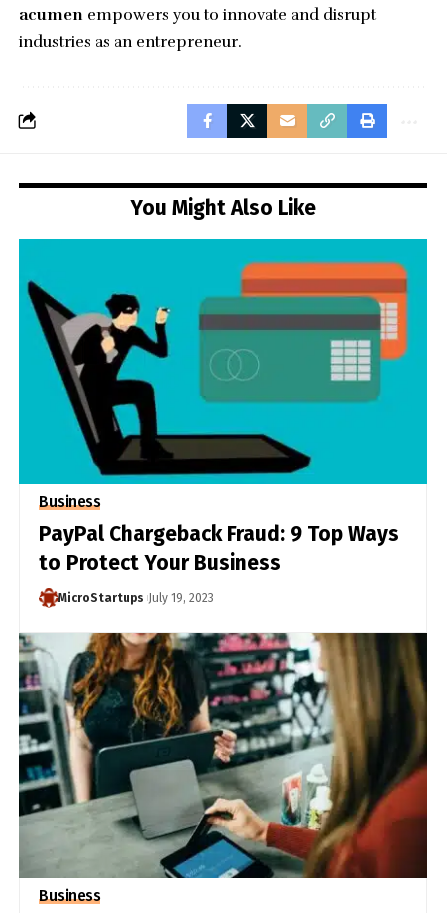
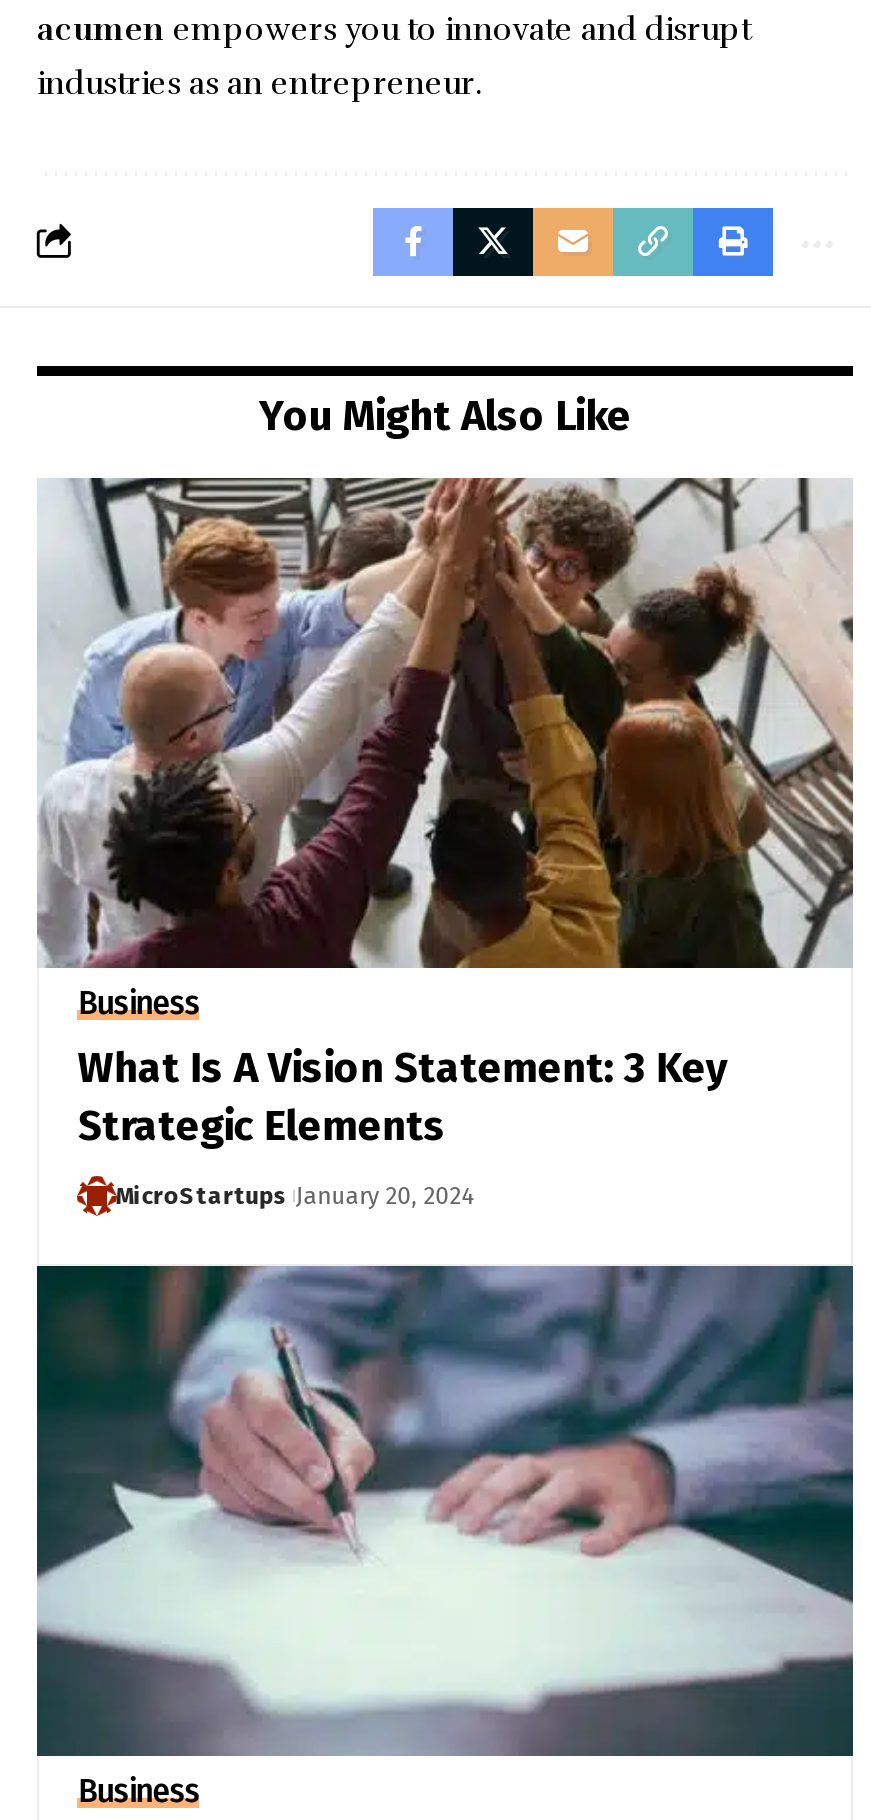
[18,238,428,576] [image] | PayPal Chargeback Fraud: 9 Top Ways | to Protect Your Business -> [35,476,855,1151] [image] | What Is A Vision Statement: 3 Key | Strategic Elements
[58,591,214,605] MicroStartups July 19, 2023 -> [115,1181,473,1209] MicroStartups January 20, 2024
[18,632,428,879] [image] -> [35,1264,855,1758] [image]

